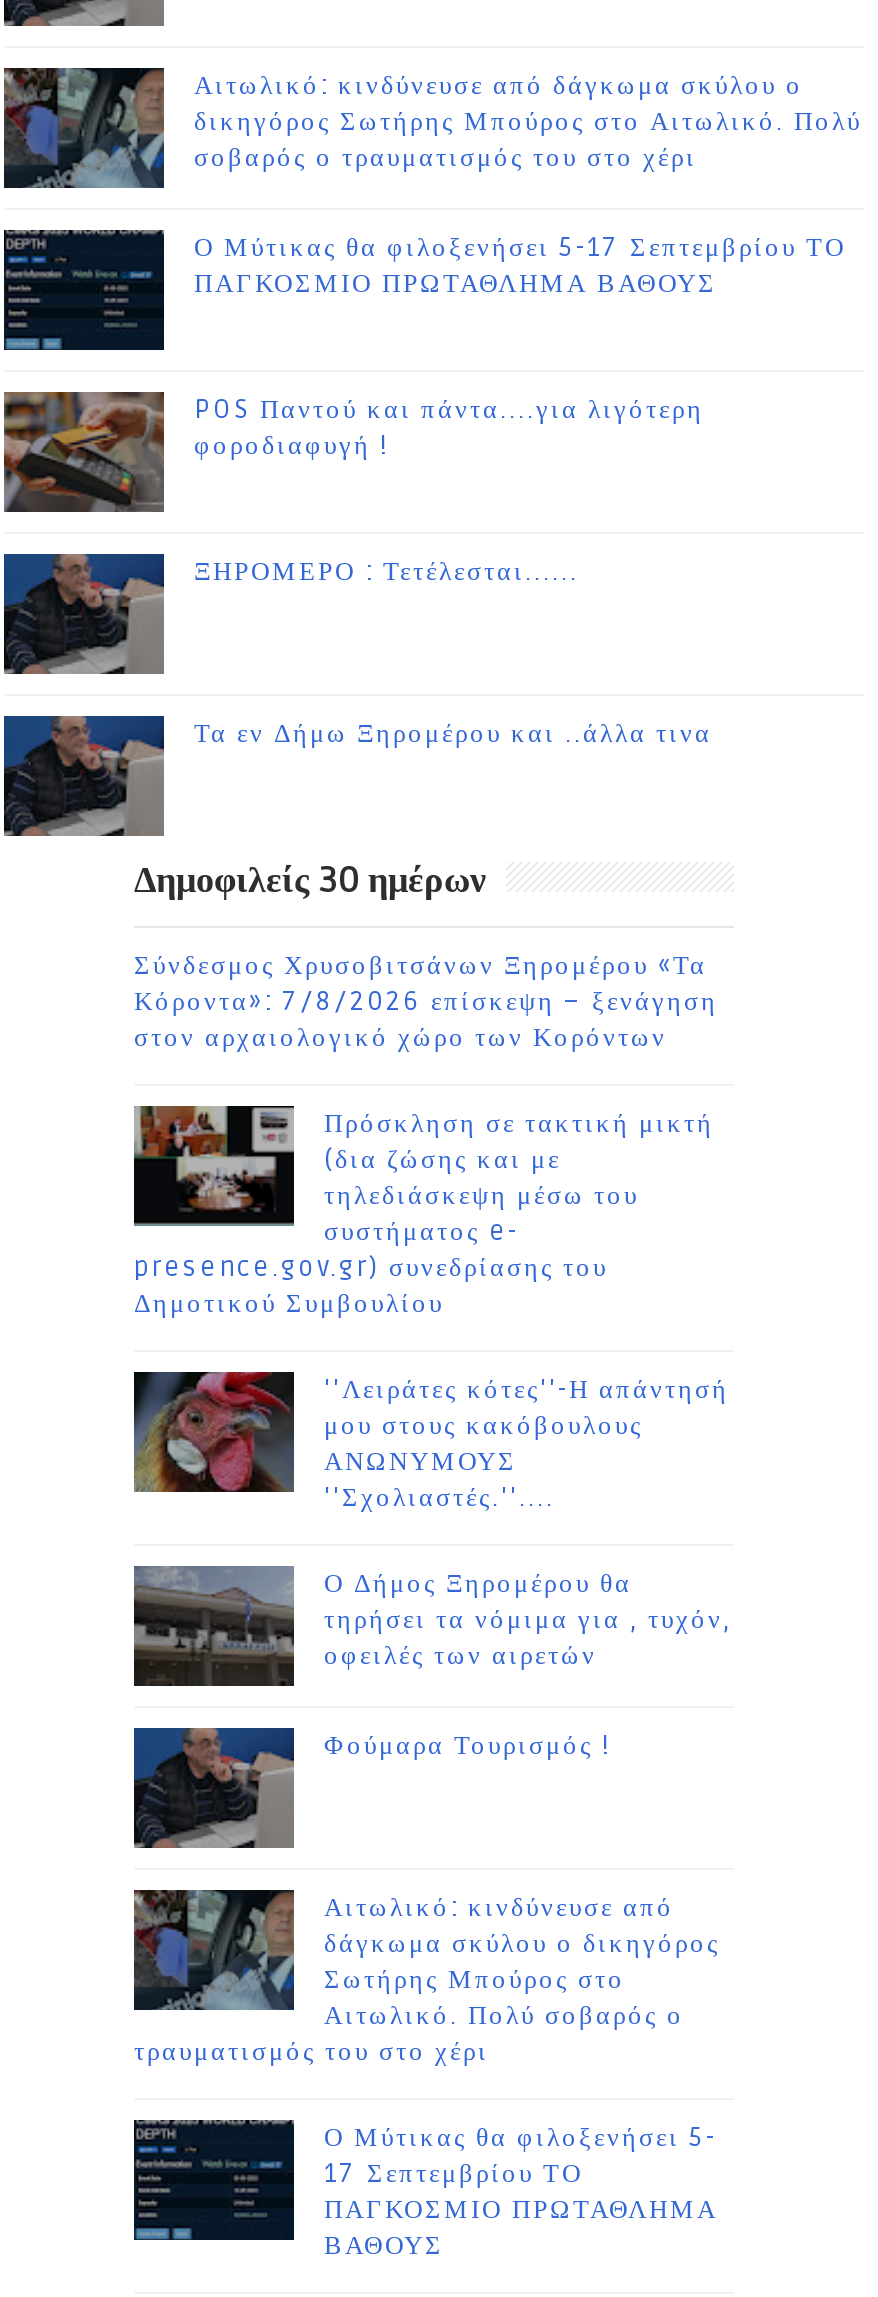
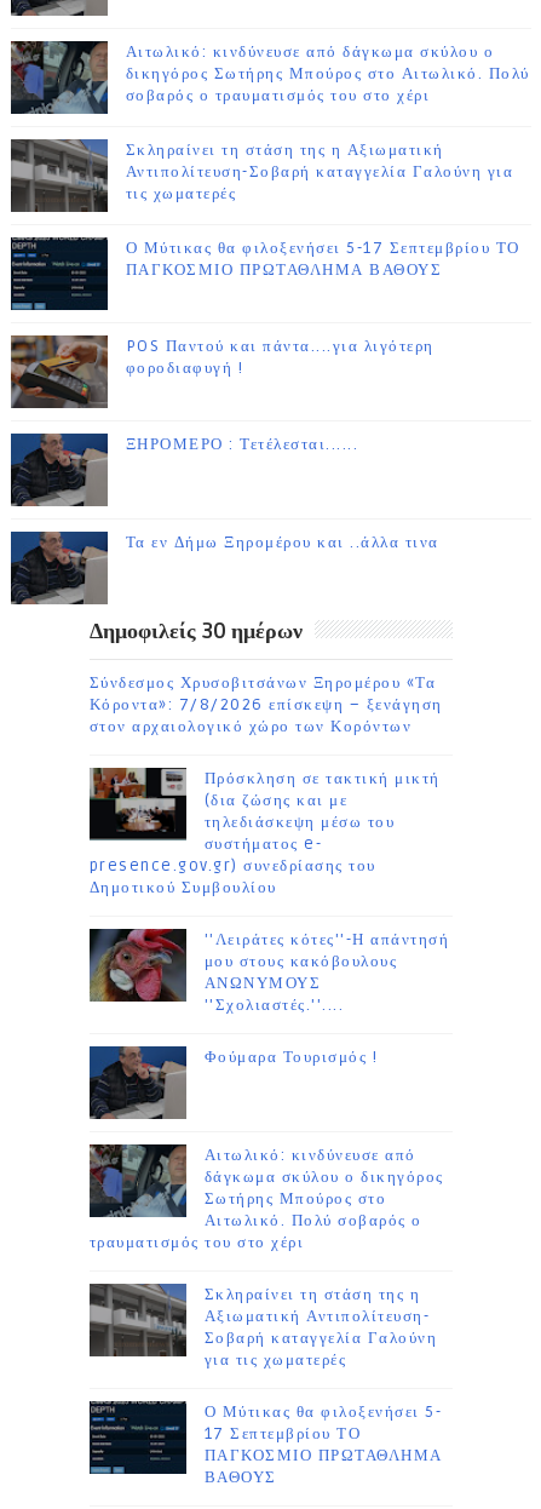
none -> [12,139,514,212] [image] | Σκληραίνει τη στάση της η Αξιωματική | Αντιπολίτευση-Σοβαρή καταγγελία Γαλούνη για | τις χωματερές
[134,1566,732,1688] [image] | Ο Δήμος Ξηρομέρου θα | τηρήσει τα νόμιμα για , τυχόν, | οφειλές των αιρετών -> none
none -> [90,1284,438,1370] [image] | Σκληραίνει τη στάση της η | Αξιωματική Αντιπολίτευση- | Σοβαρή καταγγελία Γαλούνη | για τις χωματερές

